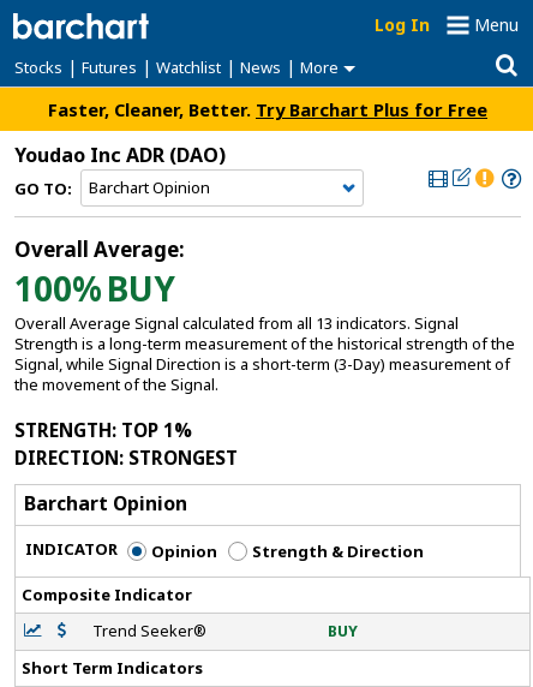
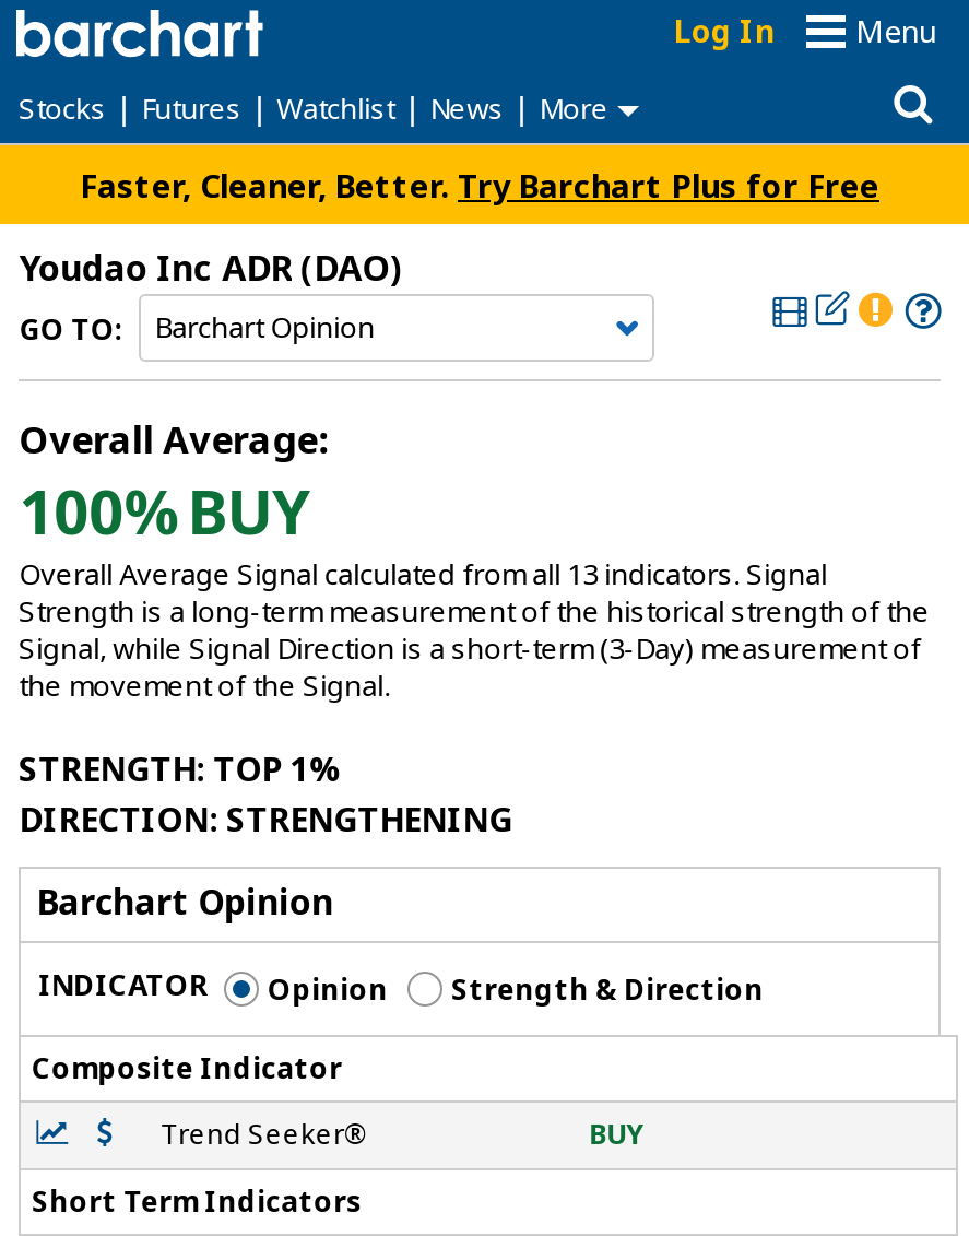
[15,445,238,470] DIRECTION: STRONGEST -> [19,796,513,841] DIRECTION: STRENGTHENING

